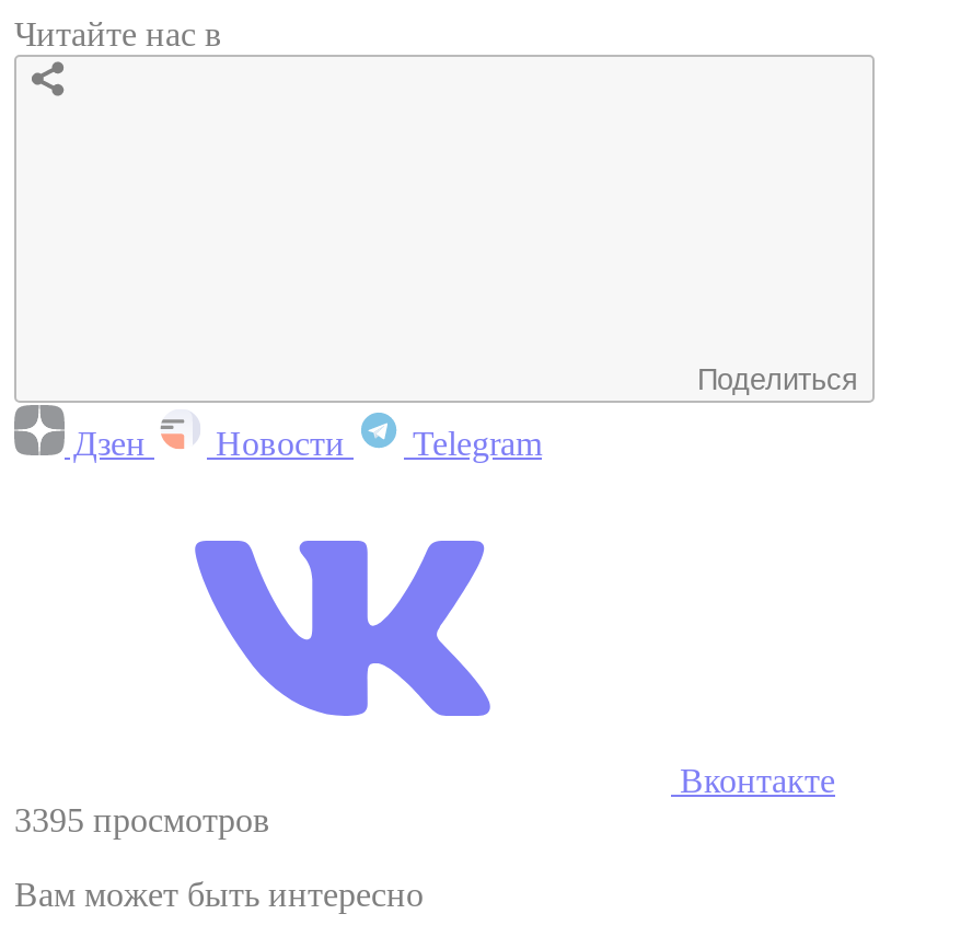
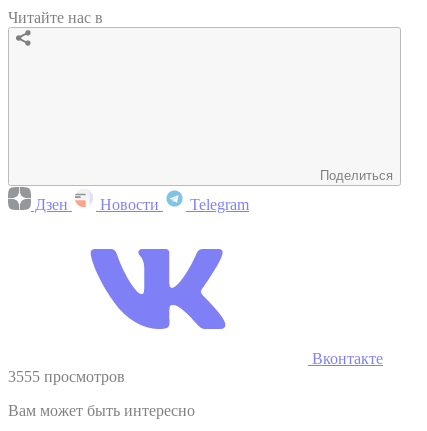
[14,800,270,838] 3395 просмотров -> [8,368,125,385] 3555 просмотров

